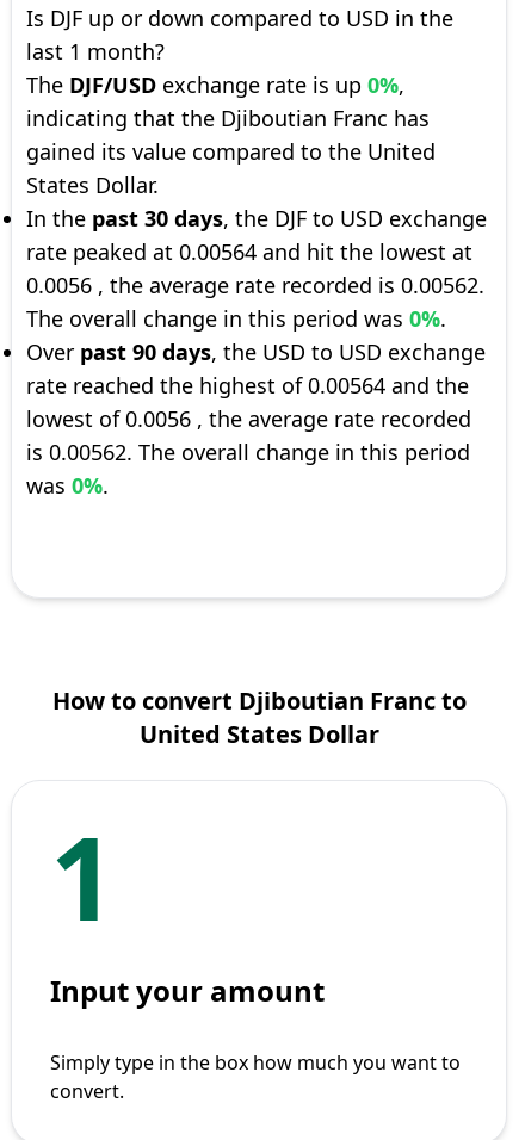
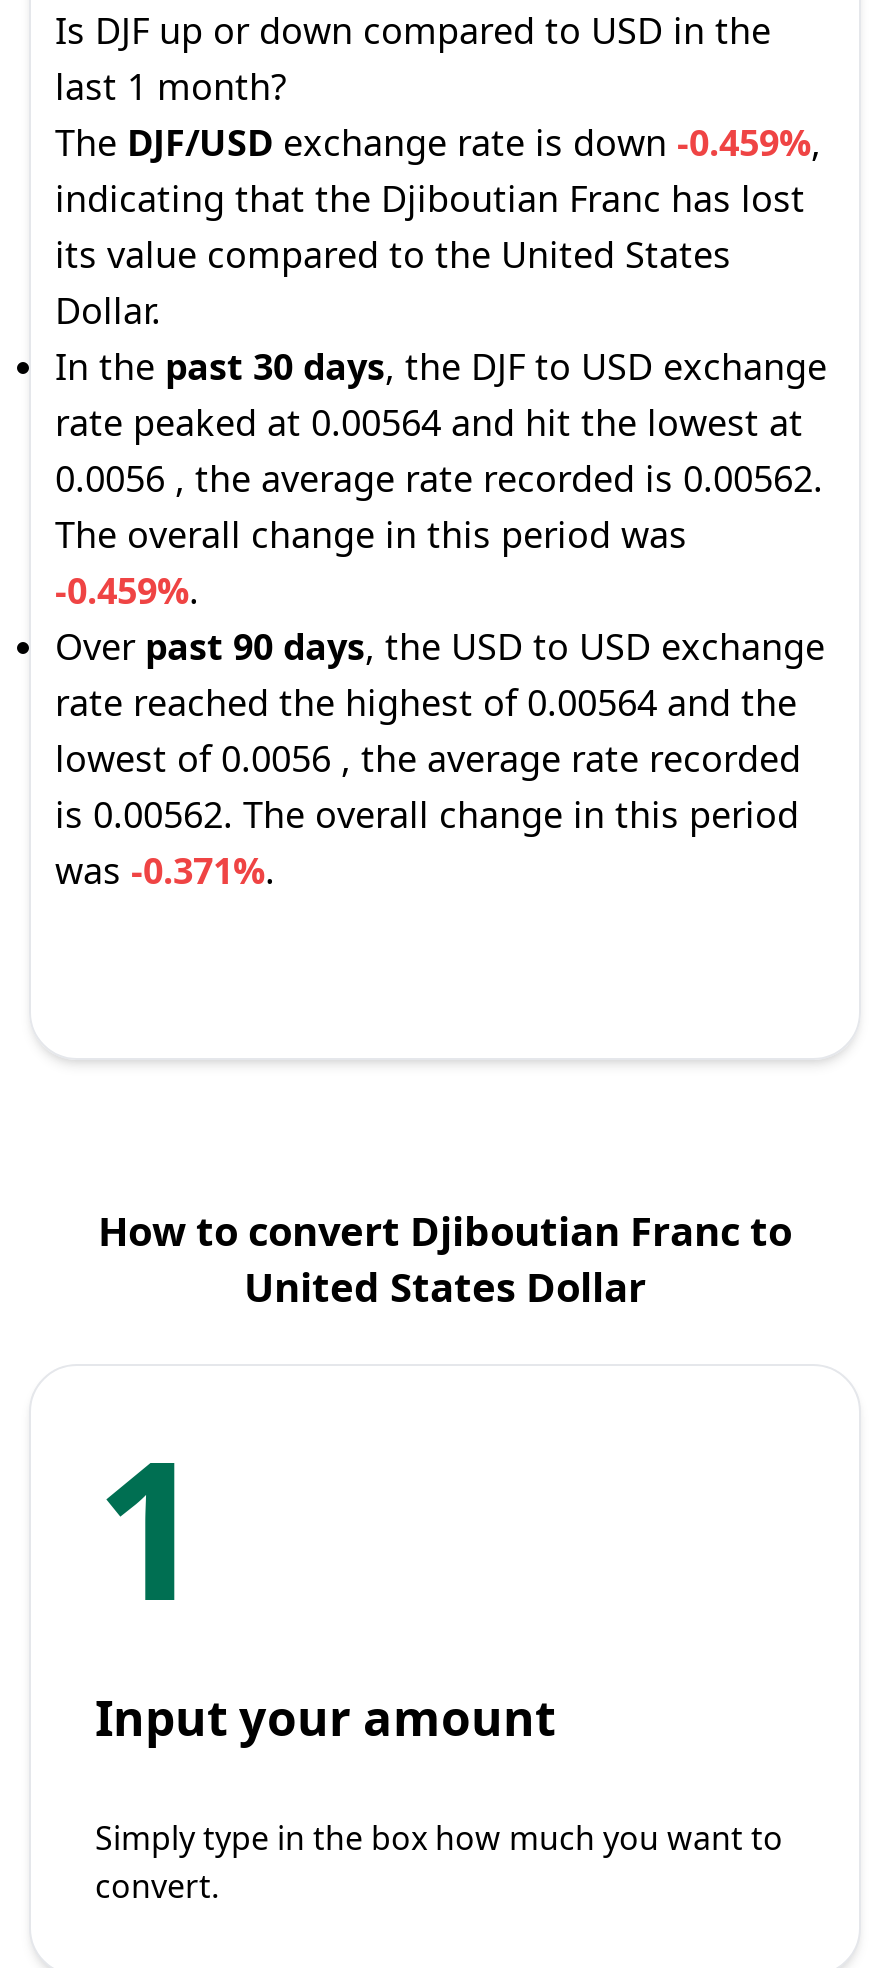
[26,70,436,199] The DJF/USD exchange rate is up 0%, | indicating that the Djiboutian Franc has | gained its value compared to the United | States Dollar. -> [55,118,821,334] The DJF/USD exchange rate is down -0.459%, | indicating that the Djiboutian Franc has lost | its value compared to the United States | Dollar.
[26,304,446,333] The overall change in this period was 0%. -> [55,510,687,614] The overall change in this period was | -0.459%.
[26,471,109,500] was 0%. -> [55,846,275,894] was -0.371%.

